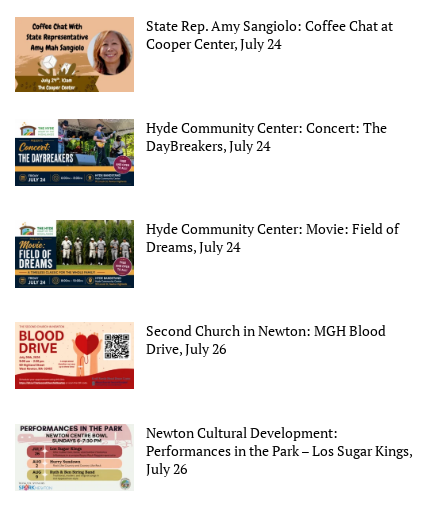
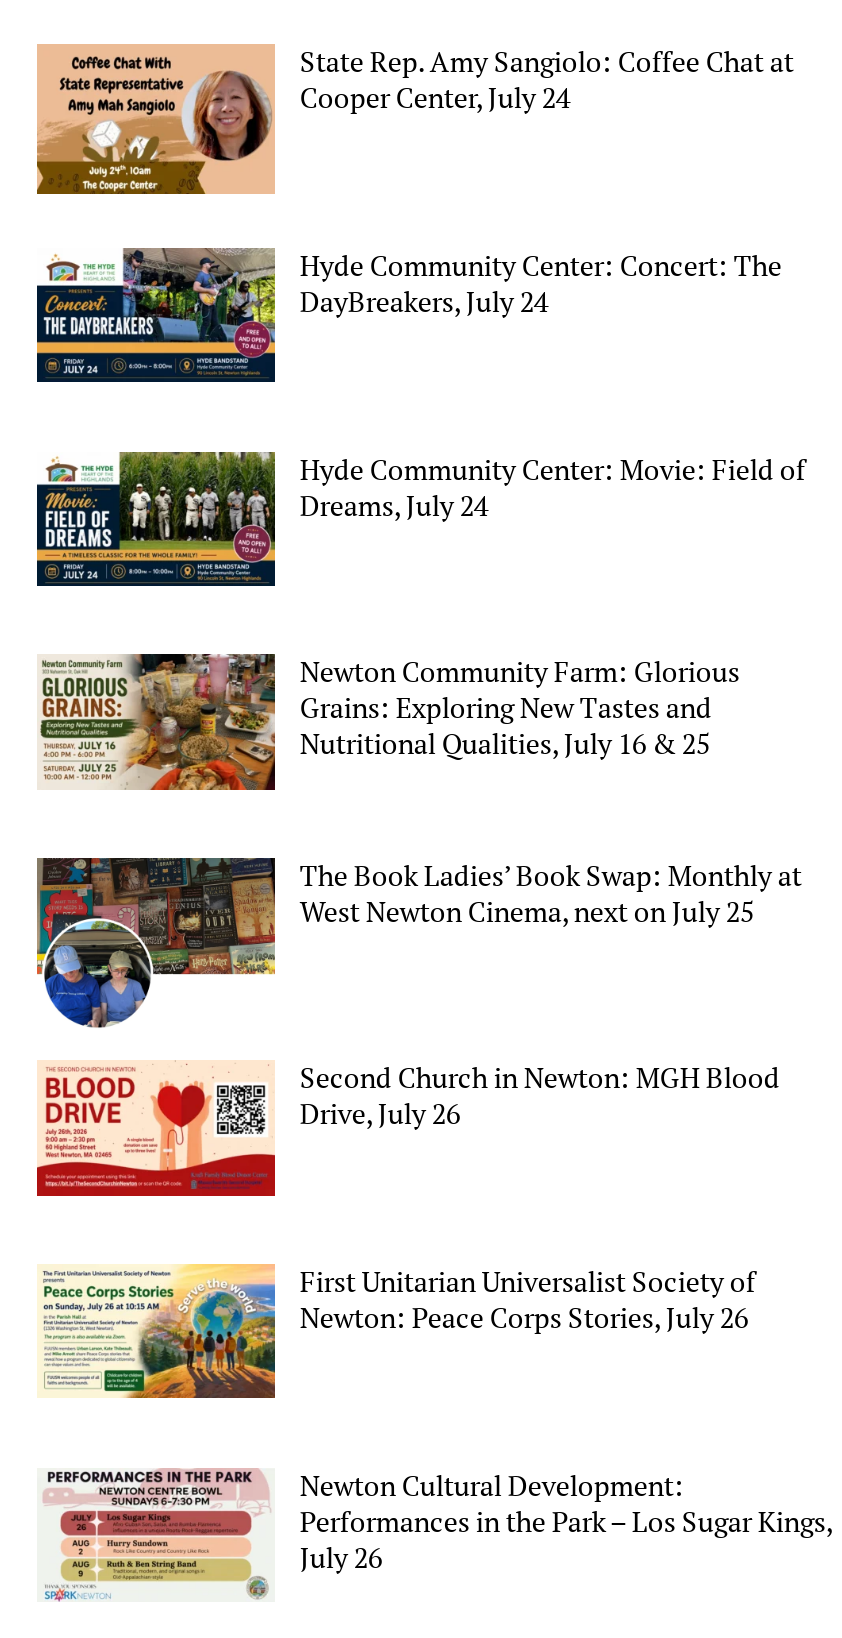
none -> [35,856,277,1030] [image]
none -> [37,652,802,929] [image] | Newton Community Farm: Glorious | Grains: Exploring New Tastes and | Nutritional Qualities, July 16 & 25 | The Book Ladies’ Book Swap: Monthly at | West Newton Cinema, next on July 25
none -> [41,1262,756,1400] [image] | First Unitarian Universalist Society of | Newton: Peace Corps Stories, July 26

